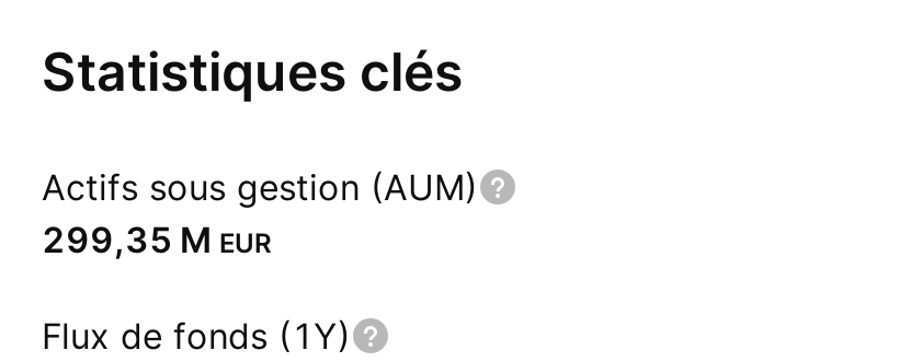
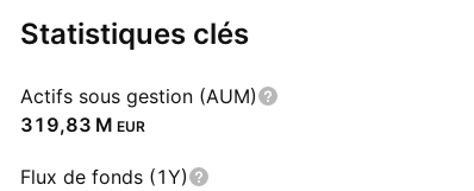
[42,218,272,261] 299,35 M EUR -> [20,113,145,136] 319,83 M EUR

